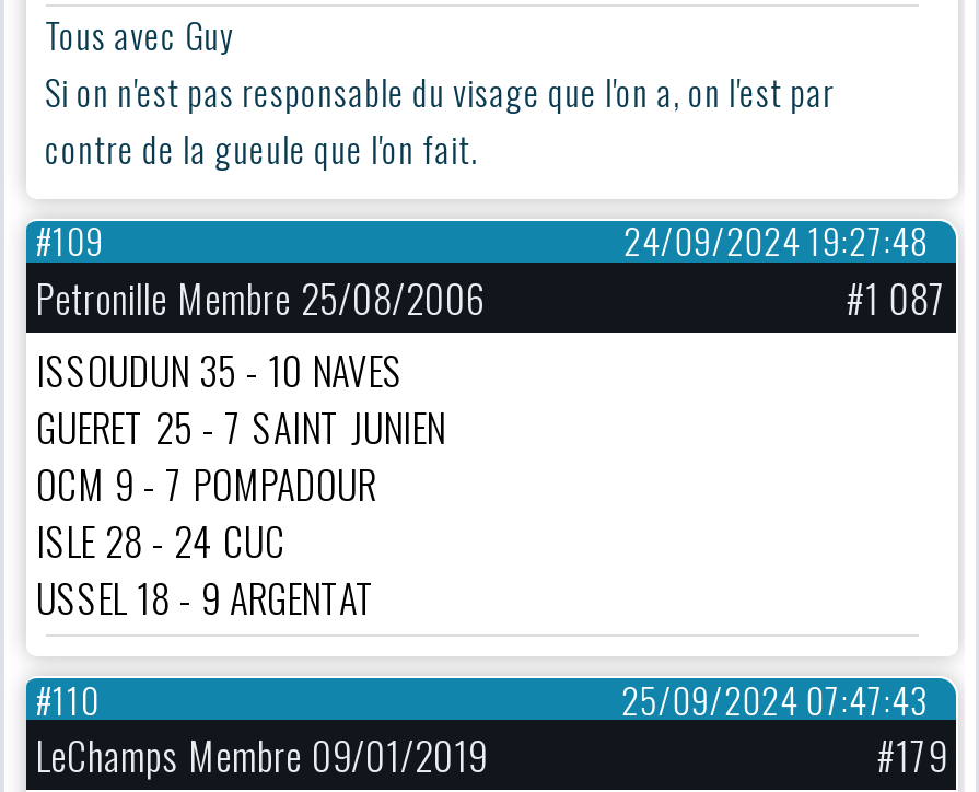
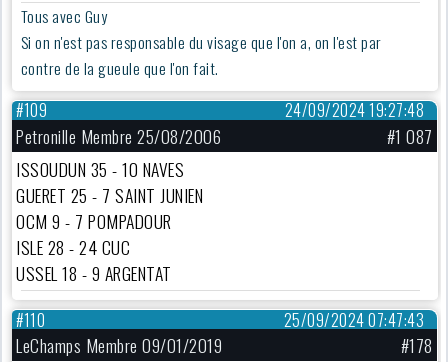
[877,727,947,784] #179 -> [401,332,433,358] #178

